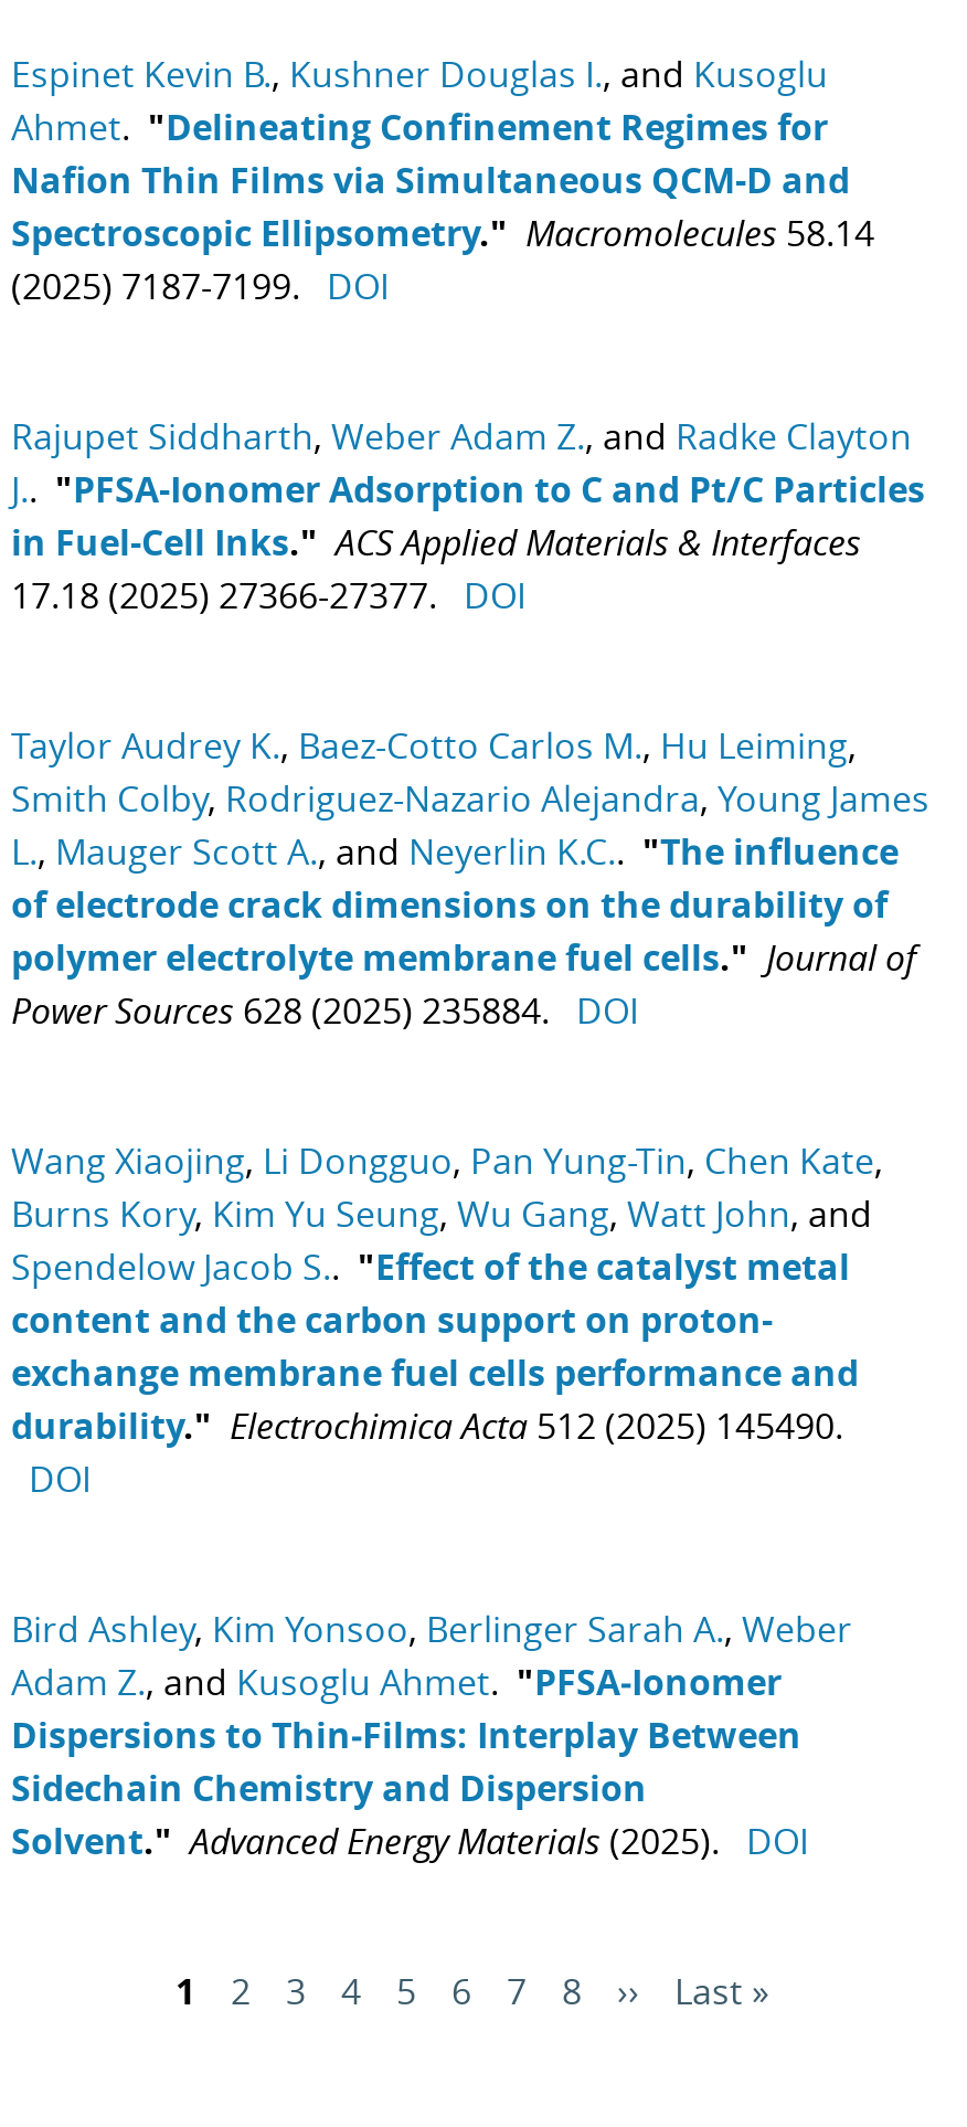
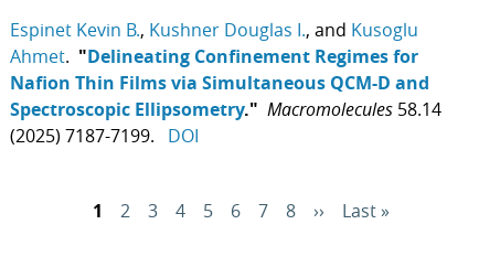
[11,412,929,1866] Rajupet Siddharth, Weber Adam Z., and Radke Clayton | J.. "PFSA-Ionomer Adsorption to C and Pt/C Particles | in Fuel-Cell Inks." ACS Applied Materials & Interfaces | 17.18 (2025) 27366-27377. DOI | Taylor Audrey K., Baez-Cotto Carlos M., Hu Leiming, | Smith Colby, Rodriguez-Nazario Alejandra, Young James | L., Mauger Scott A., and Neyerlin K.C.. "The influence | of electrode crack dimensions on the durability of | polymer electrolyte membrane fuel cells." Journal of | Power Sources 628 (2025) 235884. DOI | Wang Xiaojing, Li Dongguo, Pan Yung-Tin, Chen Kate, | Burns Kory, Kim Yu Seung, Wu Gang, Watt John, and | Spendelow Jacob S.. "Effect of the catalyst metal | content and the carbon support on proton- | exchange membrane fuel cells performance and | durability." Electrochimica Acta 512 (2025) 145490. | DOI | Bird Ashley, Kim Yonsoo, Berlinger Sarah A., Weber | Adam Z., and Kusoglu Ahmet. "PFSA‐Ionomer | Dispersions to Thin‐Films: Interplay Between | Sidechain Chemistry and Dispersion | Solvent." Advanced Energy Materials (2025). DOI -> none

